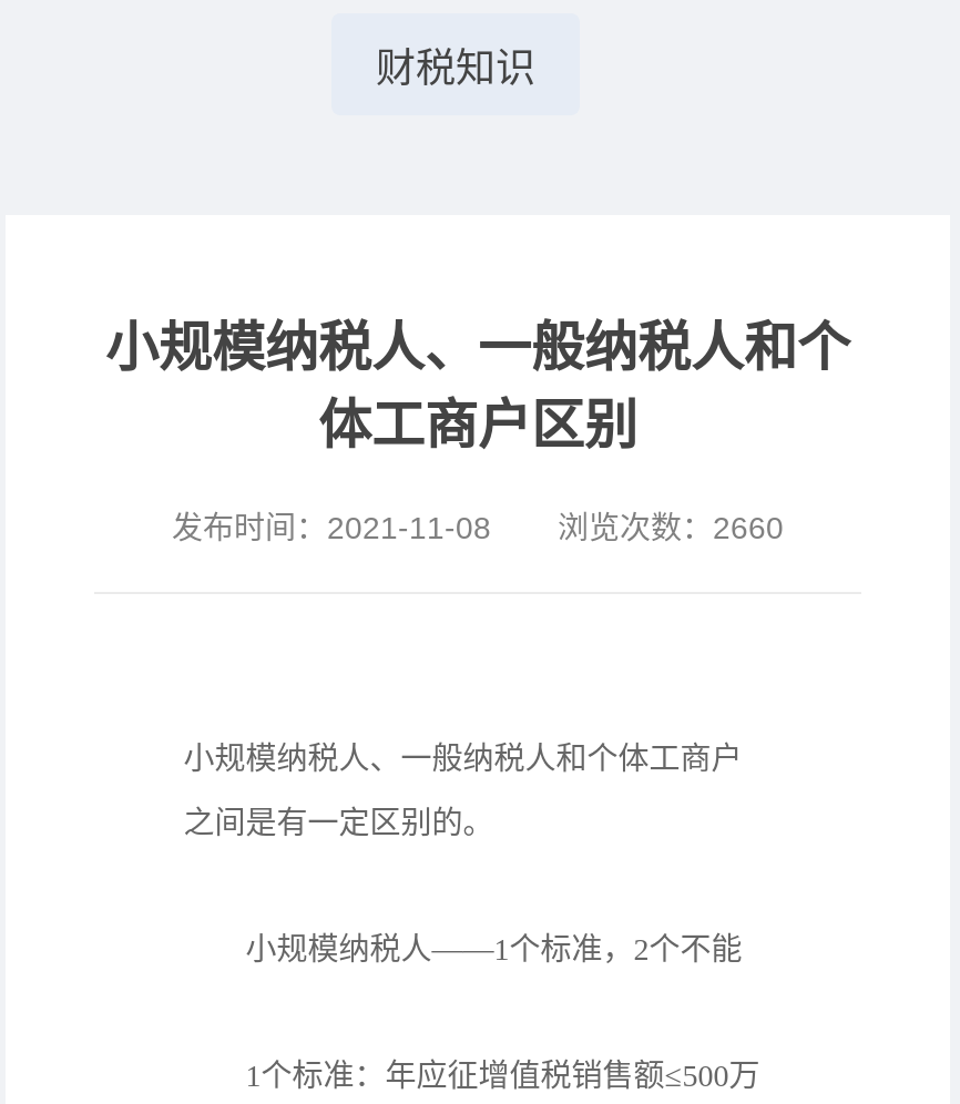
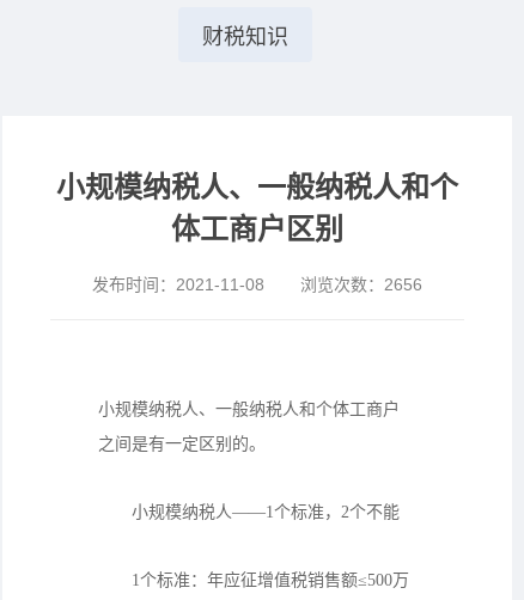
[172,510,784,545] 发布时间：2021-11-08 浏览次数：2660 -> [92,275,422,294] 发布时间：2021-11-08 浏览次数：2656

